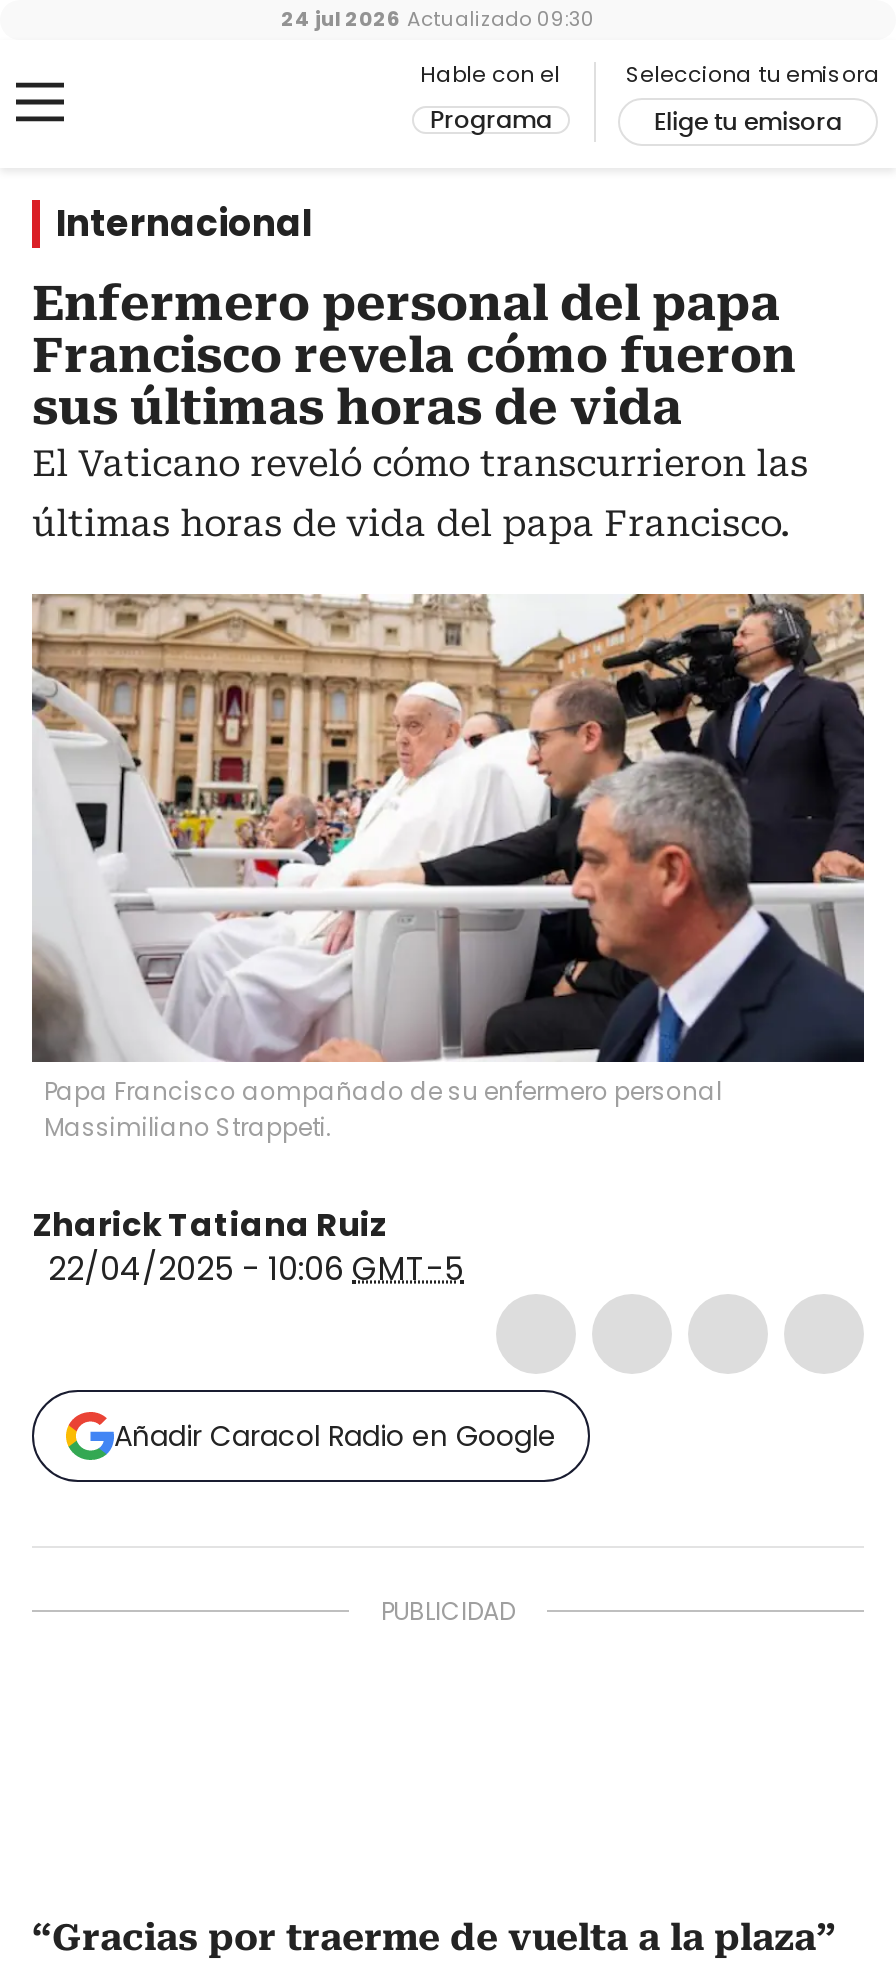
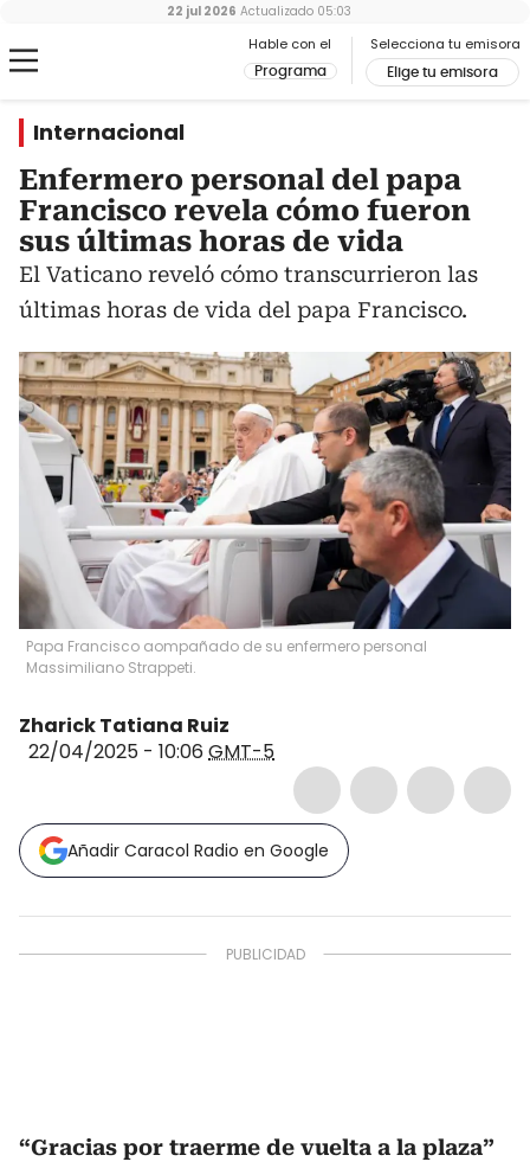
[281,4,595,34] 24 jul 2026 Actualizado 09:30 -> [167,2,351,20] 22 jul 2026 Actualizado 05:03

